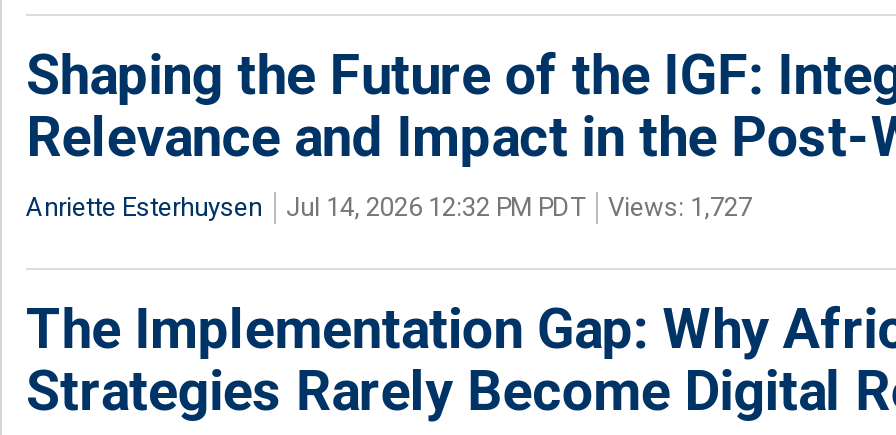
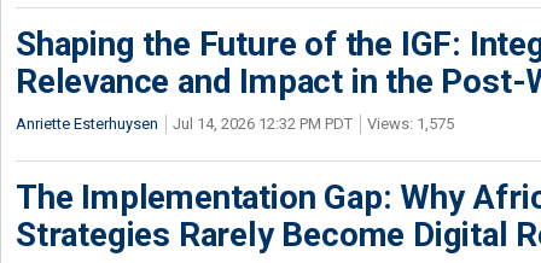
[26,192,752,222] Anriette Esterhuysen Jul 14, 2026 12:32 PM PDT Views: 1,727 -> [16,115,454,133] Anriette Esterhuysen Jul 14, 2026 12:32 PM PDT Views: 1,575

